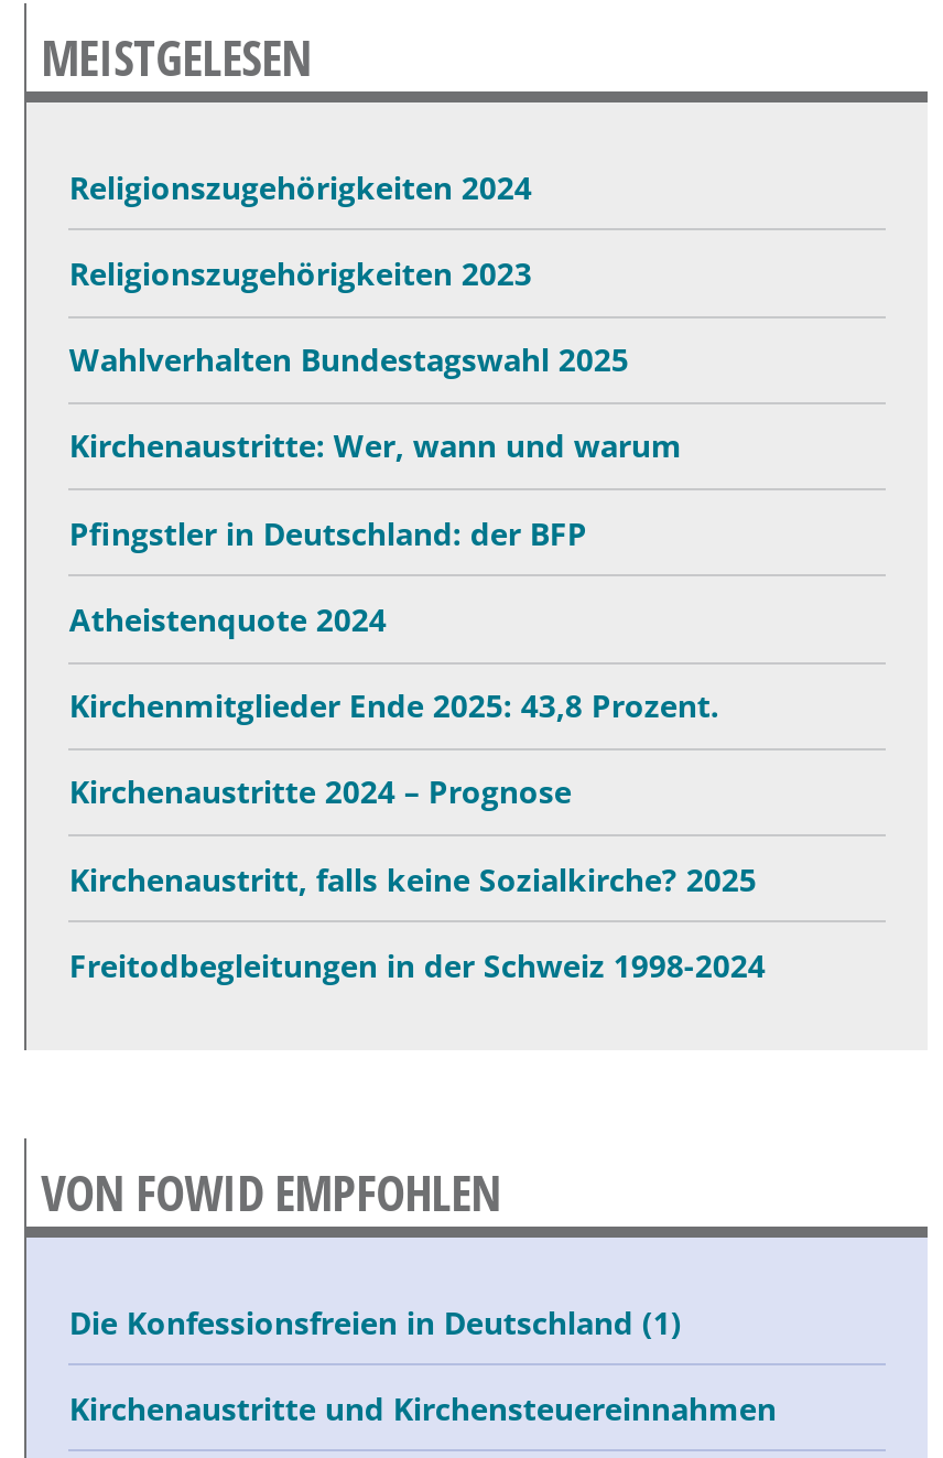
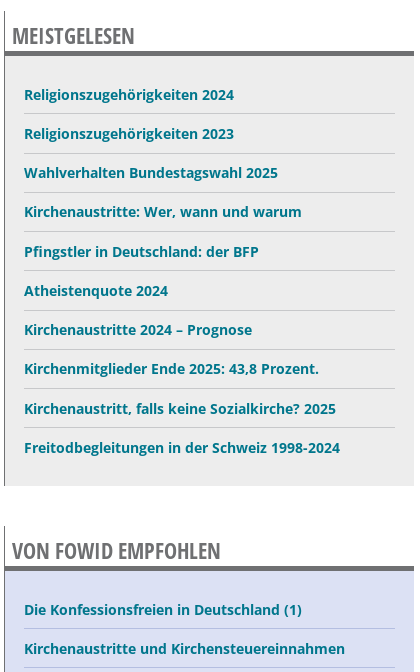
moved [69,685,719,727] -> [24,359,319,378]: Kirchenmitglieder Ende 2025: 43,8 Prozent.
moved [69,771,572,813] -> [24,320,252,339]: Kirchenaustritte 2024 – Prognose

